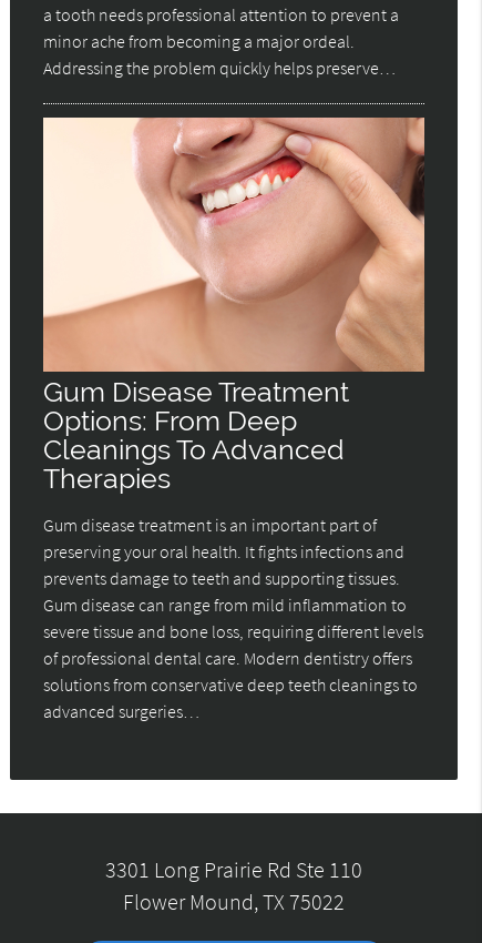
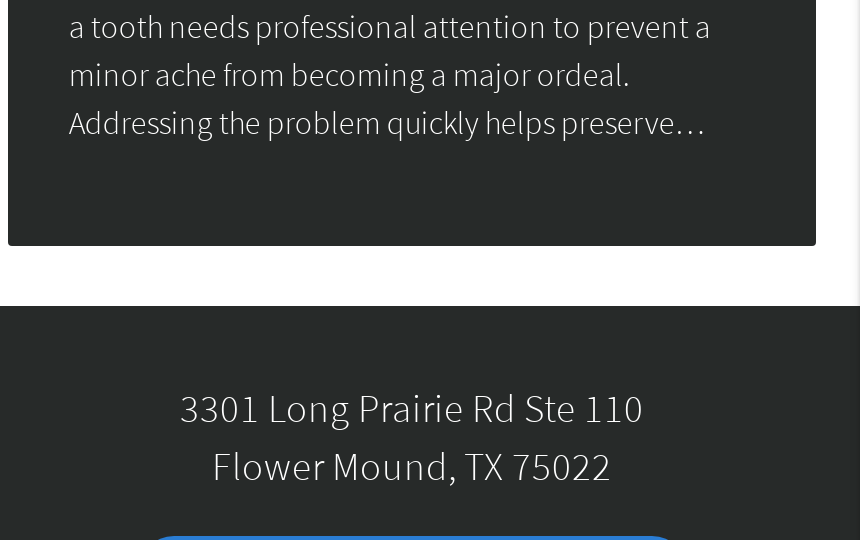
[42,116,425,722] [image] | Gum Disease Treatment | Options: From Deep | Cleanings To Advanced | Therapies | Gum disease treatment is an important part of | preserving your oral health. It fights infections and | prevents damage to teeth and supporting tissues. | Gum disease can range from mild inflammation to | severe tissue and bone loss, requiring different levels | of professional dental care. Modern dentistry offers | solutions from conservative deep teeth cleanings to | advanced surgeries… -> none

